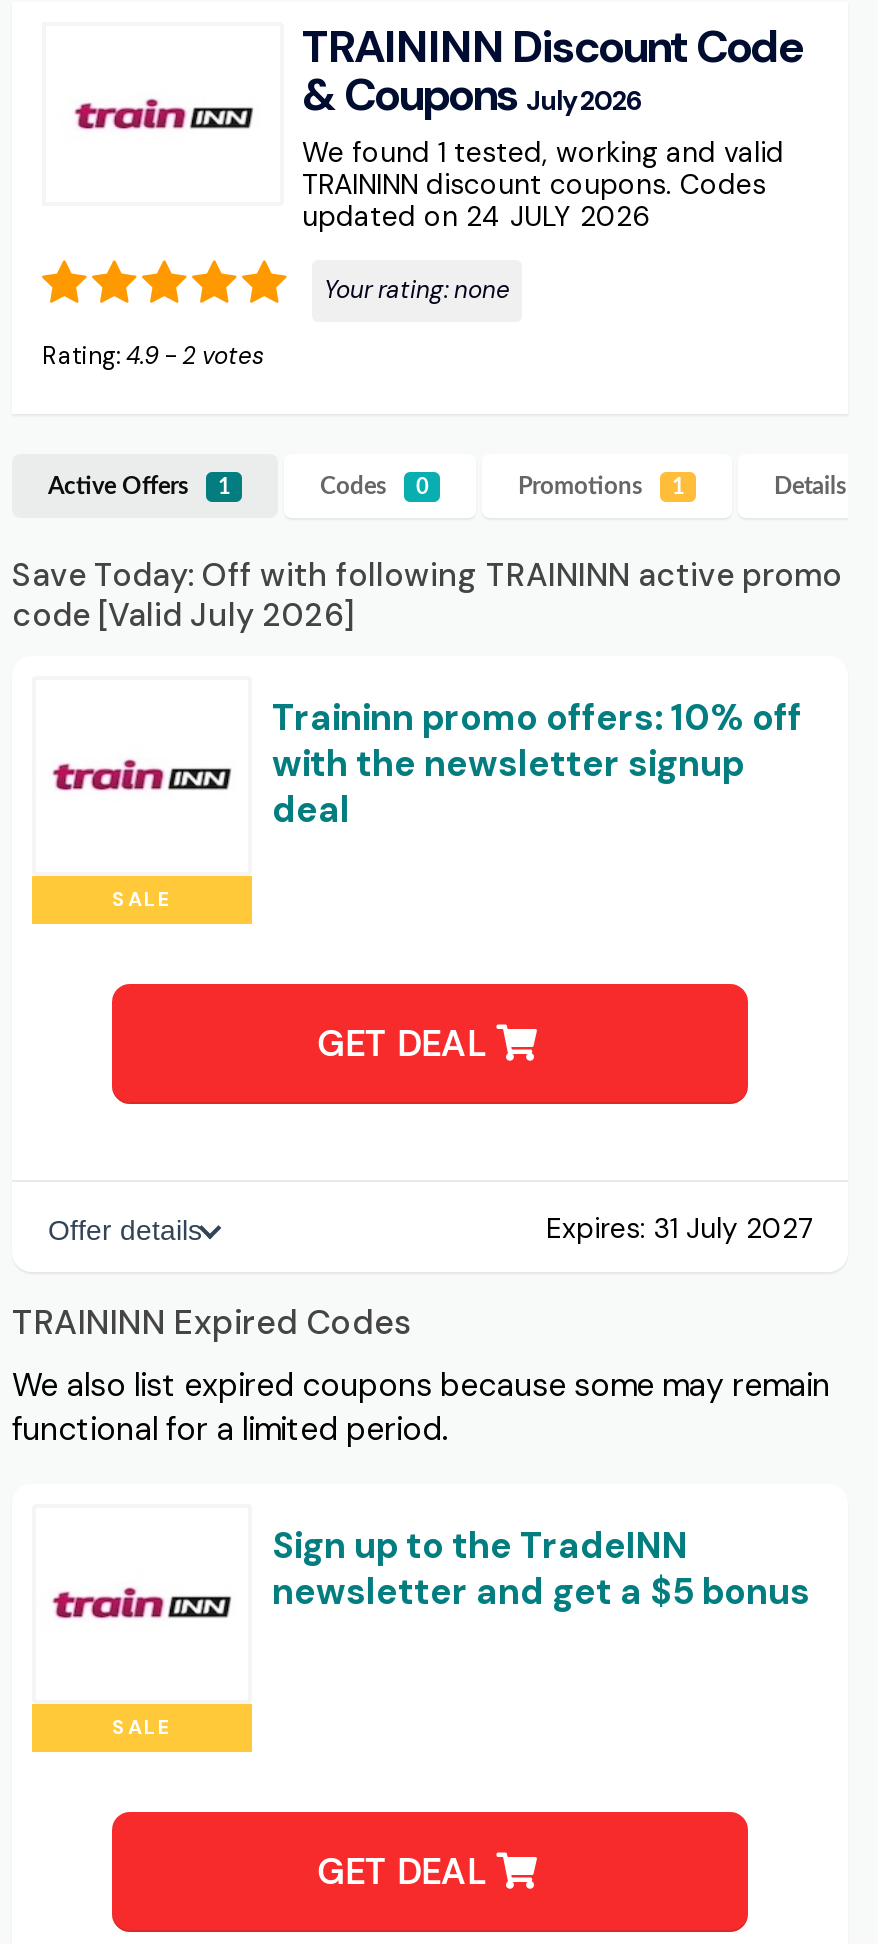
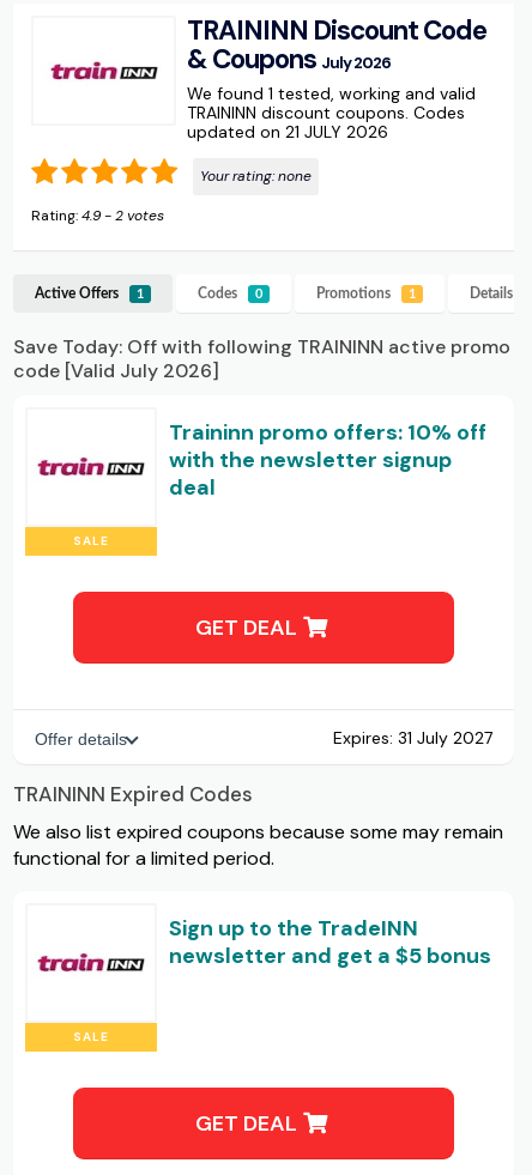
[302,199,650,235] updated on 24 JULY 2026 -> [187,121,388,143] updated on 21 JULY 2026

